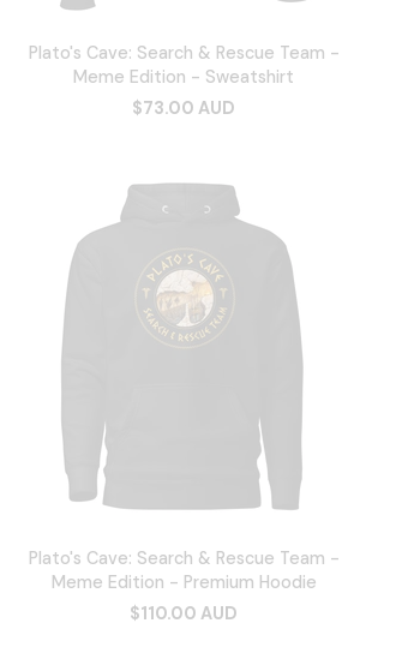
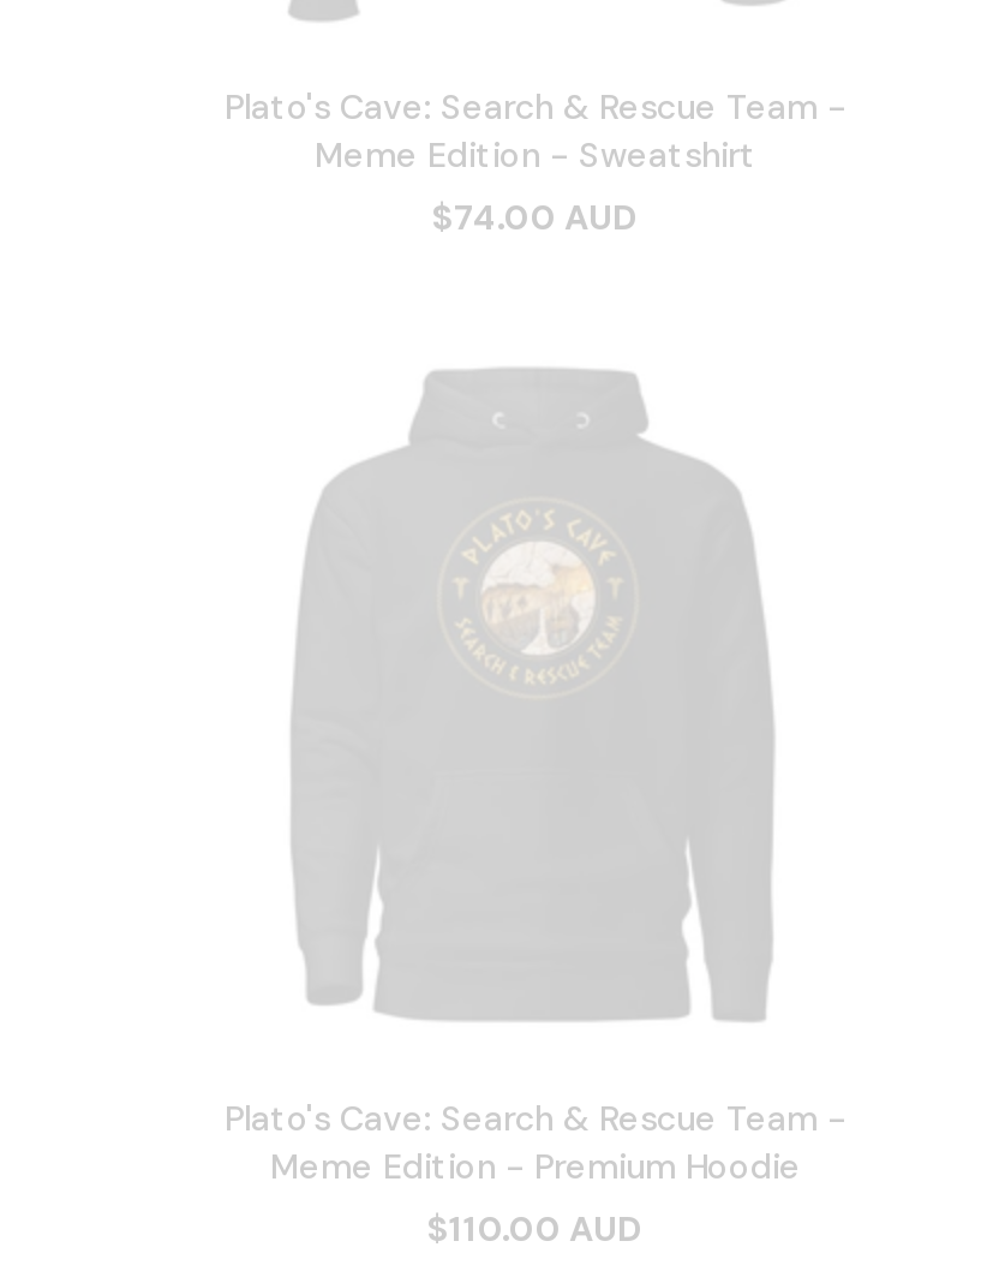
[132,97,235,119] $73.00 AUD -> [432,195,639,238] $74.00 AUD

